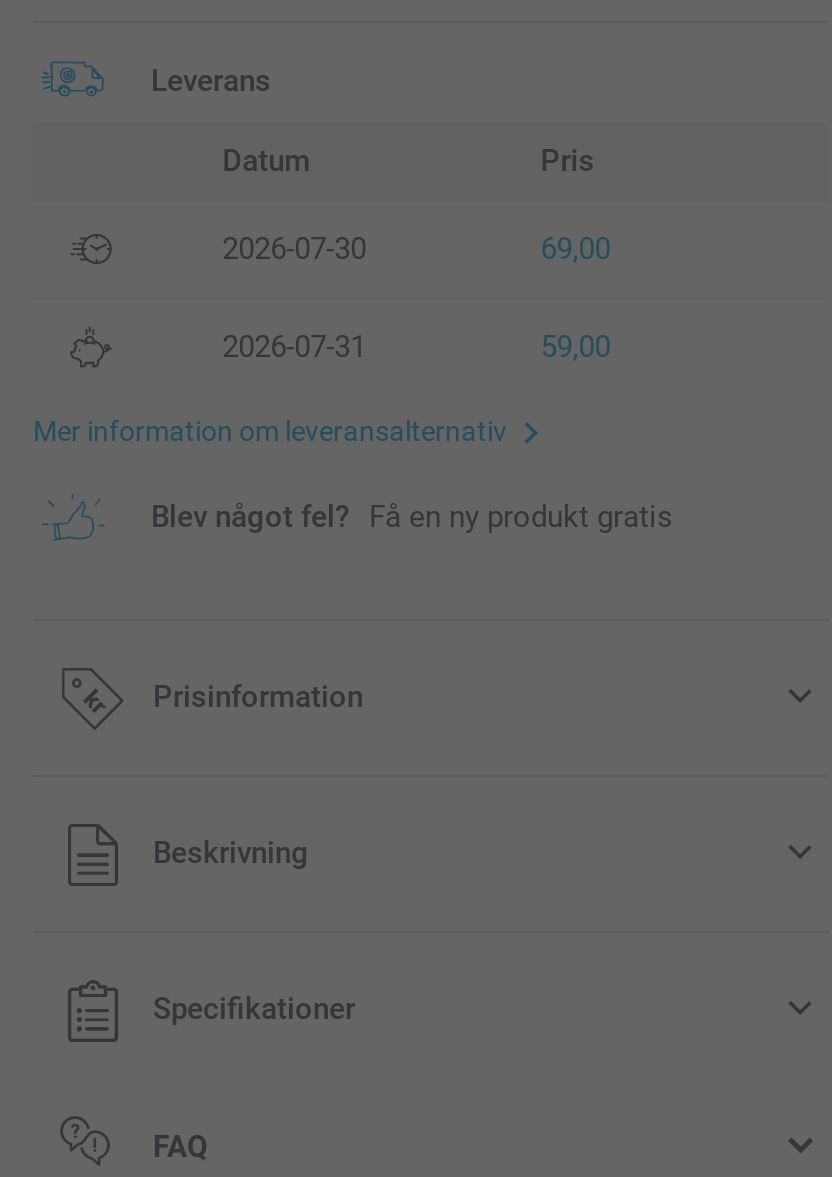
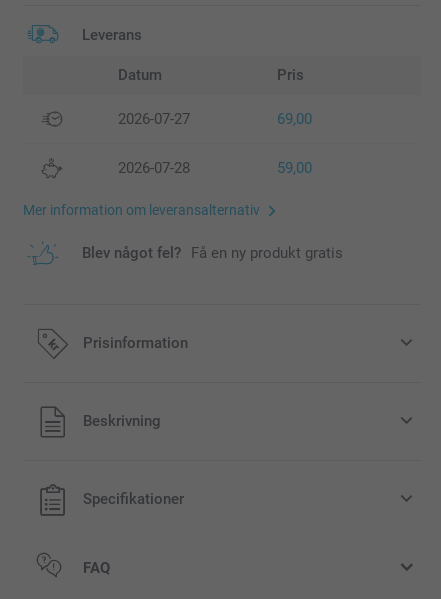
[222,231,366,267] 2026-07-30 -> [118,110,190,128] 2026-07-27
[222,329,366,365] 2026-07-31 -> [118,159,190,177] 2026-07-28

